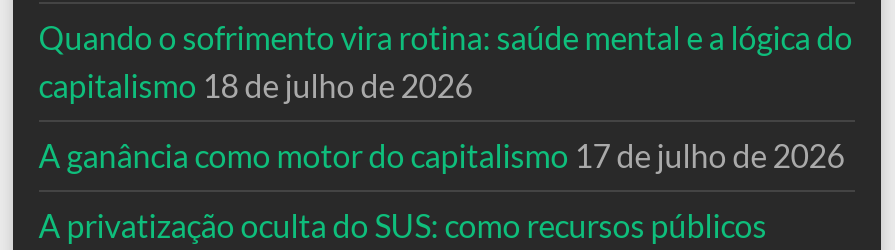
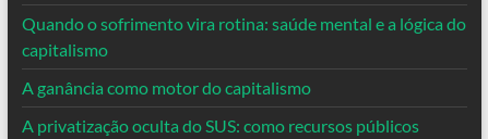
[39,65,473,103] capitalismo 18 de julho de 2026 -> [22,39,108,59] capitalismo
[39,135,845,173] A ganância como motor do capitalismo 17 de julho de 2026 -> [22,77,311,97] A ganância como motor do capitalismo

